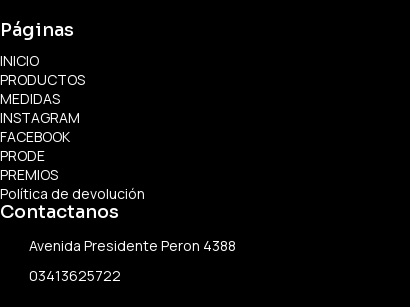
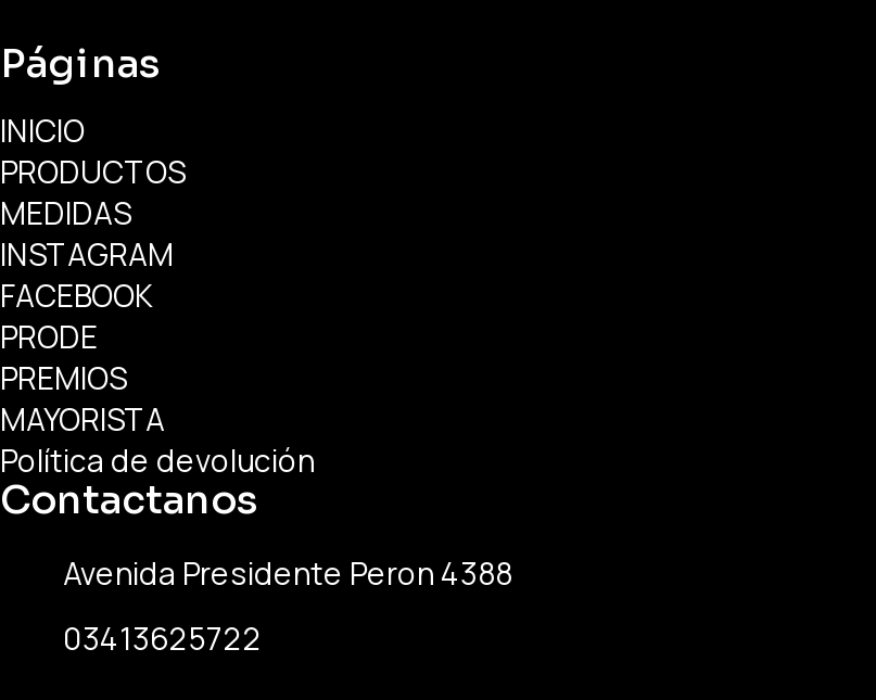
none -> [0,399,165,440] MAYORISTA

